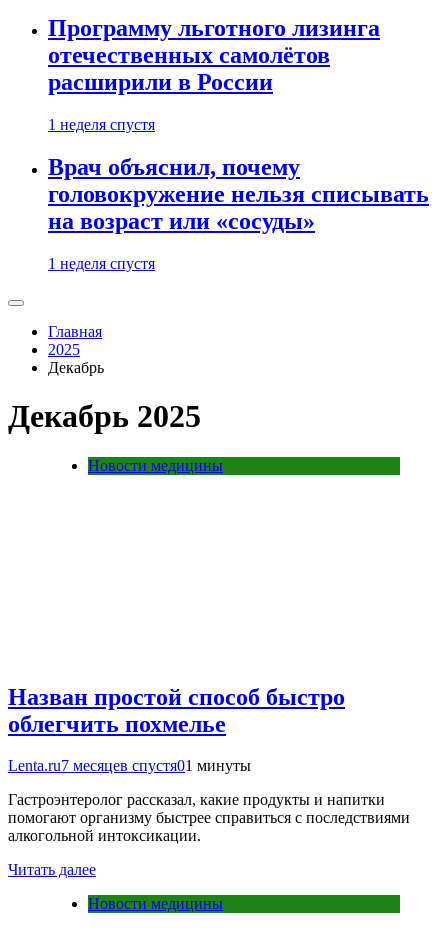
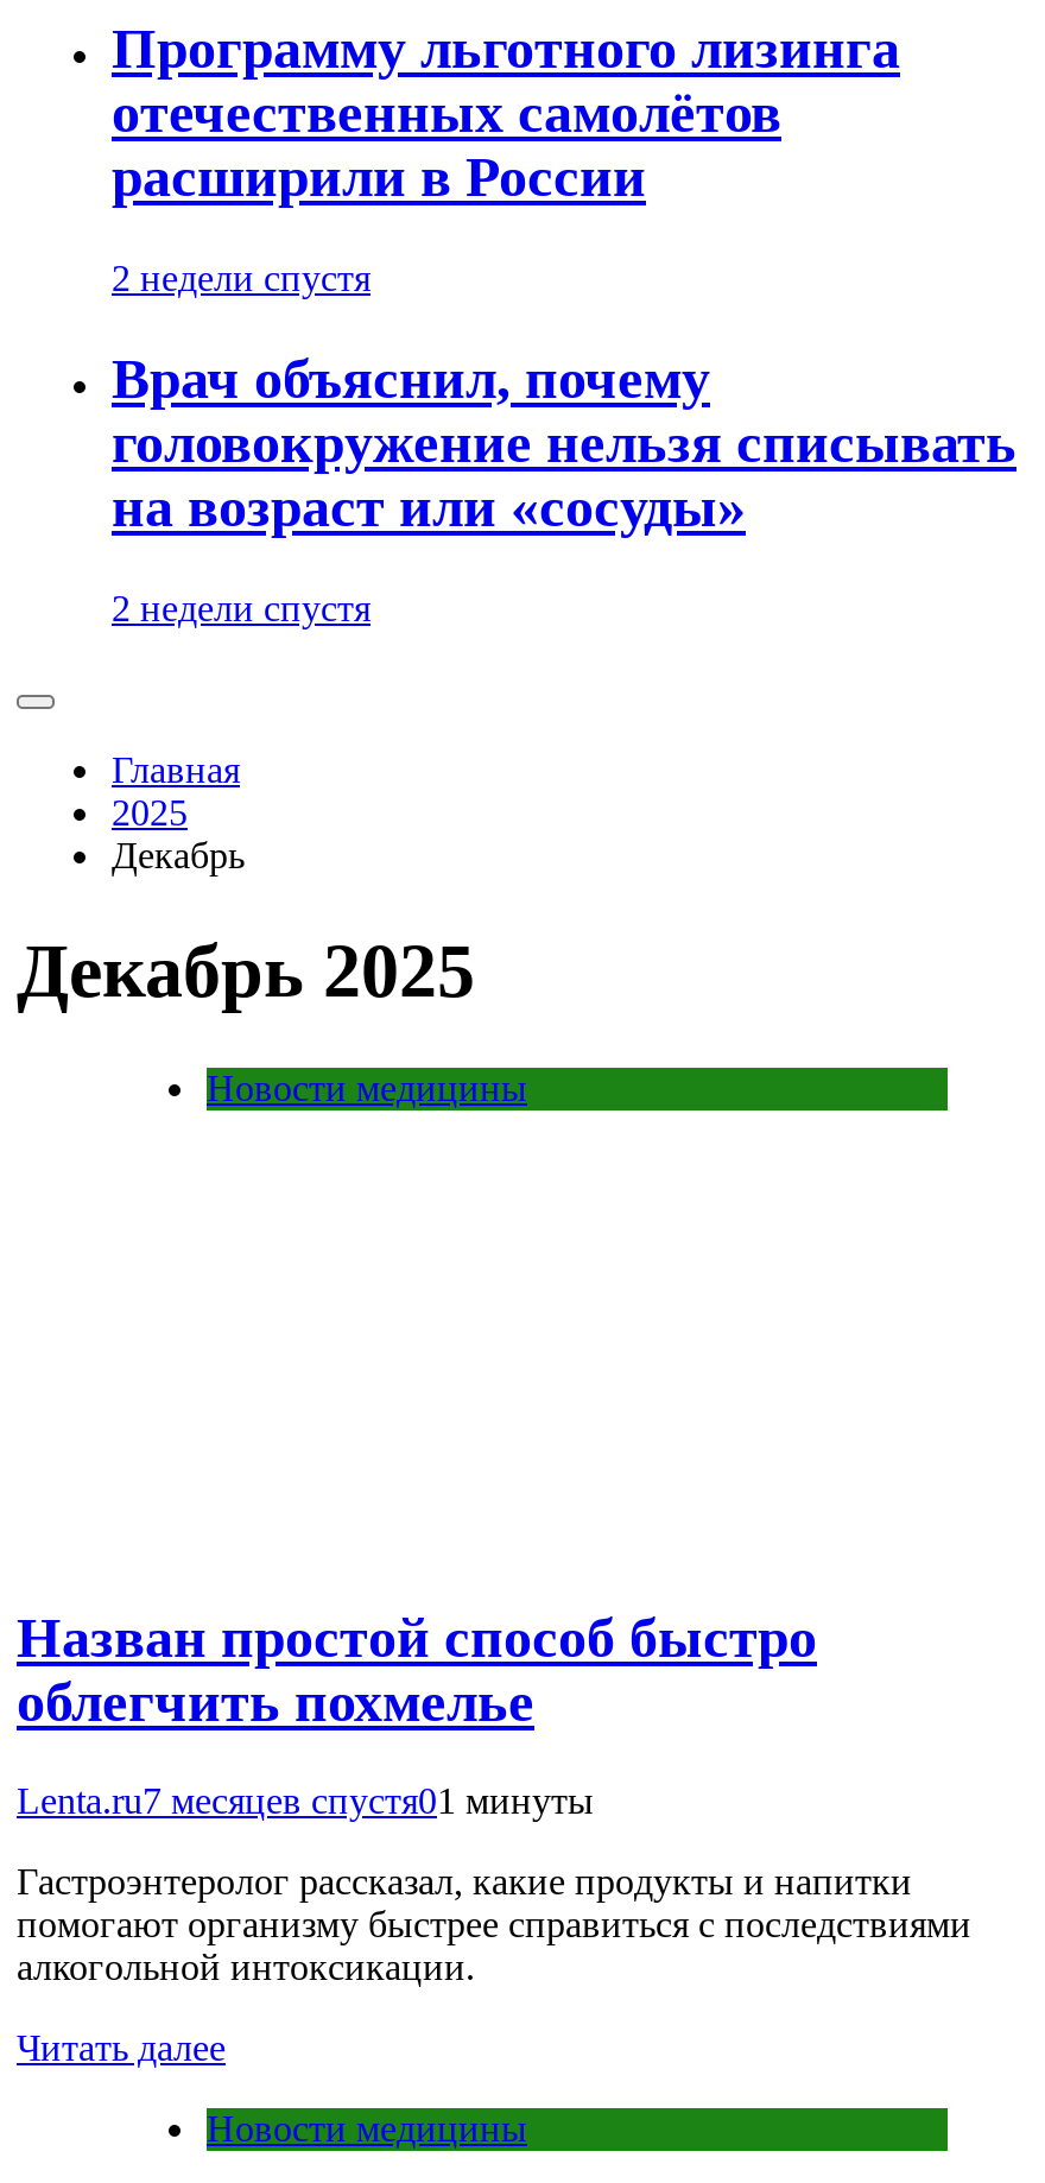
[48,116,155,133] 1 неделя спустя -> [112,258,370,299] 2 недели спустя
[48,255,155,272] 1 неделя спустя -> [112,588,370,628] 2 недели спустя

